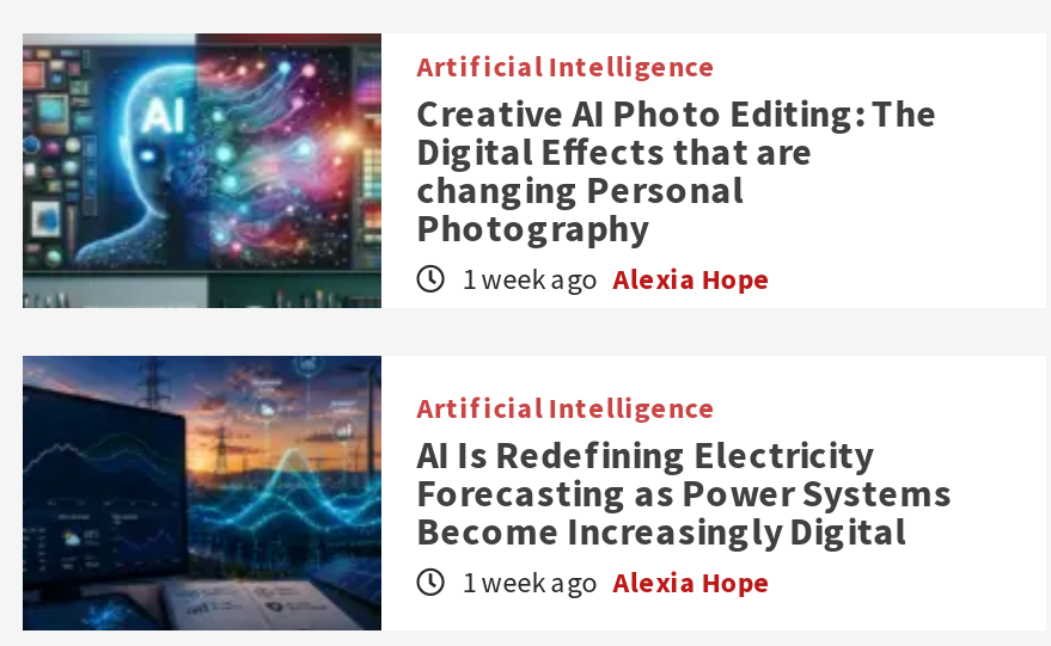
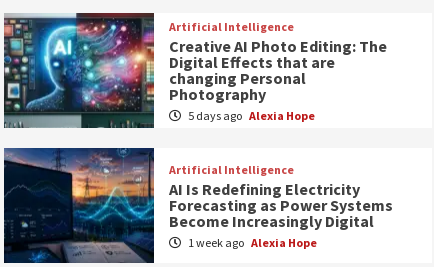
[457,260,771,296] 1 week ago Alexia Hope -> [186,108,315,123] 5 days ago Alexia Hope

